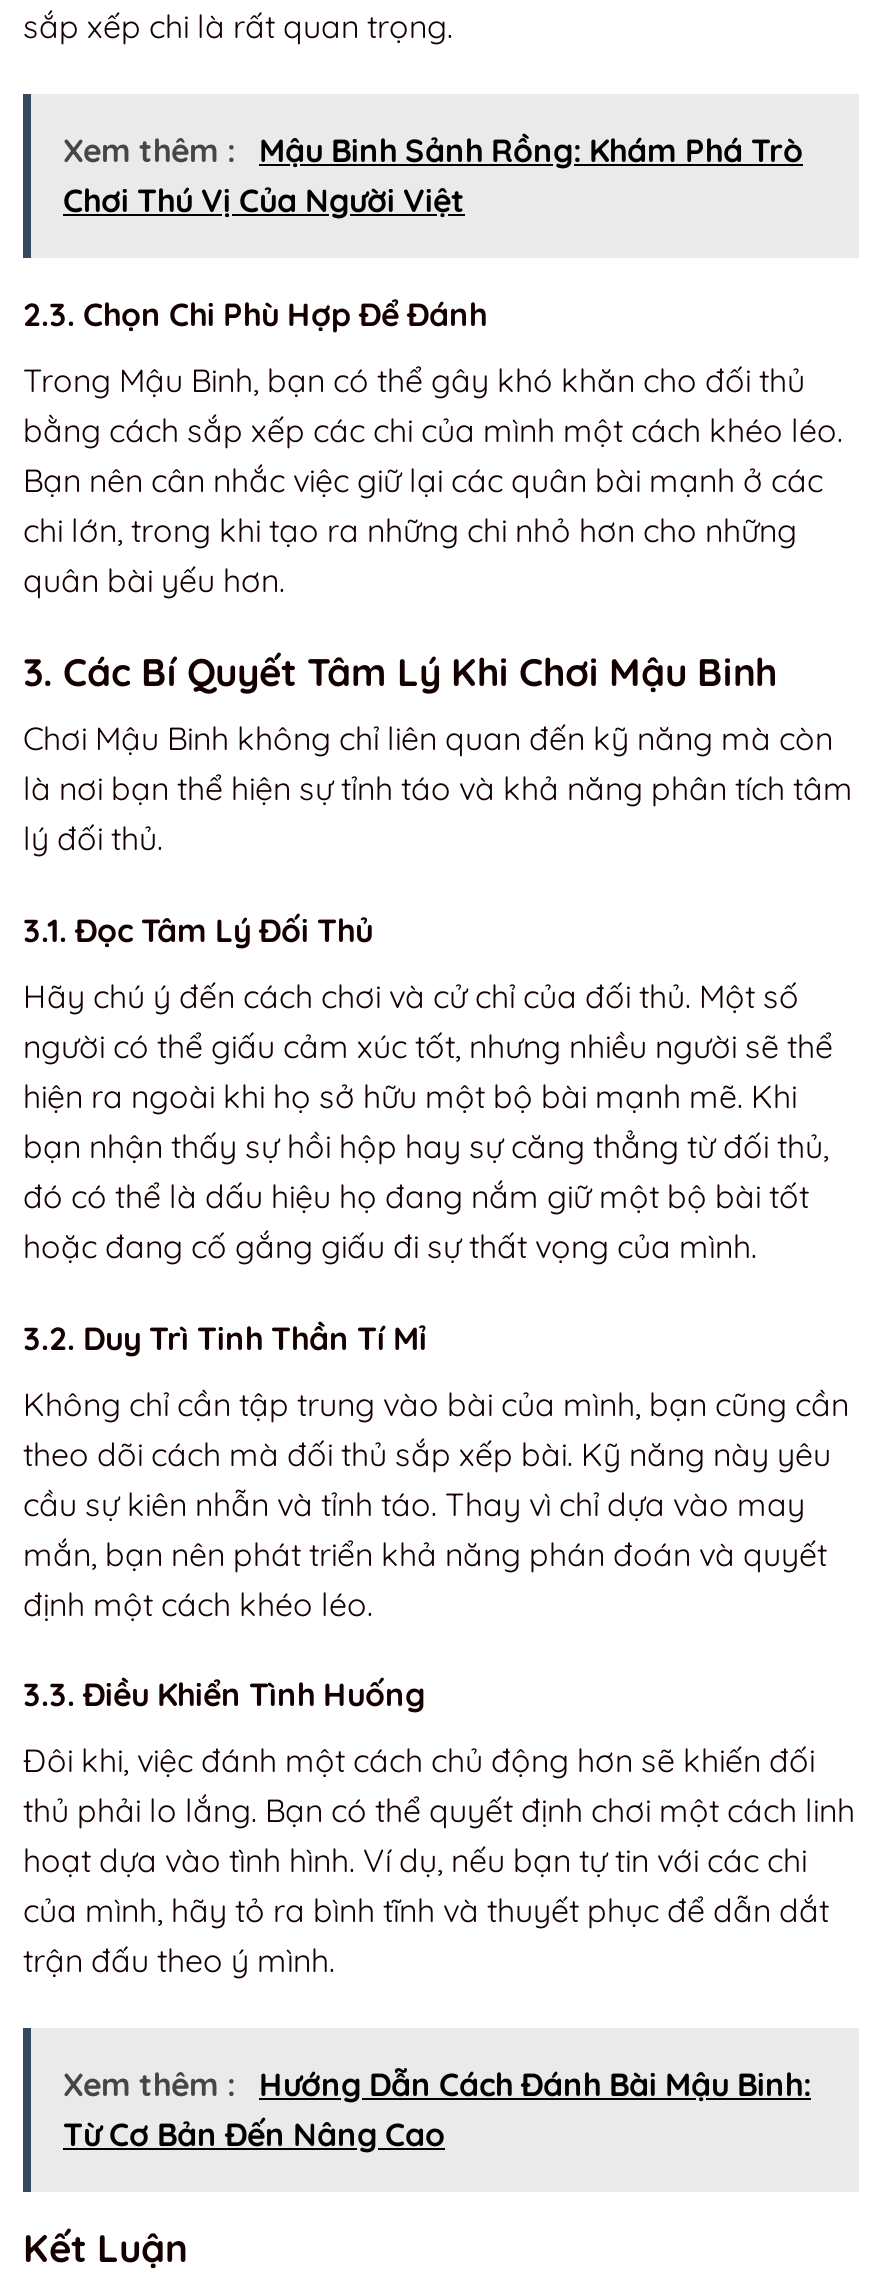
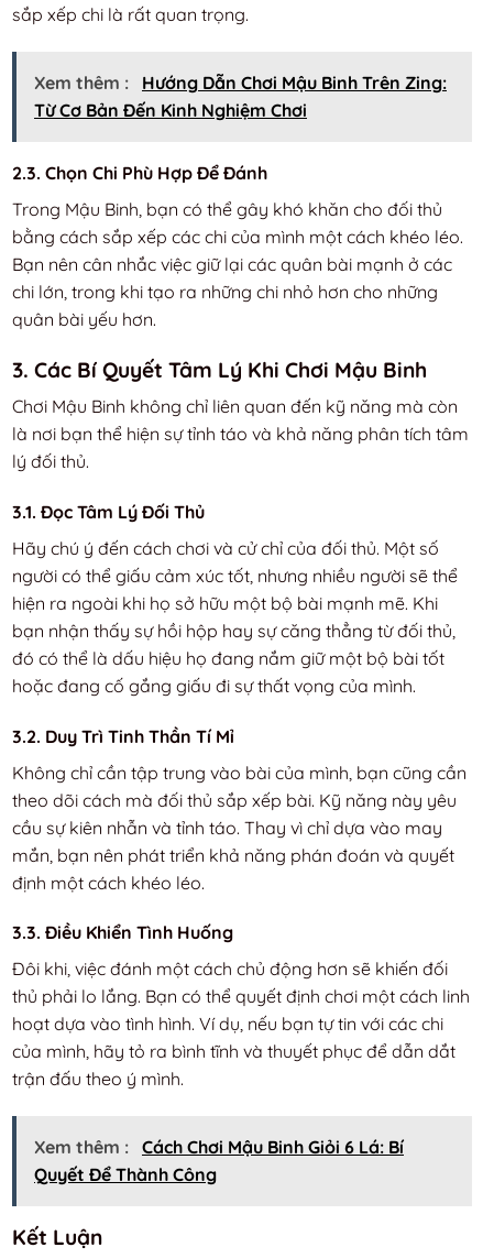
[63,129,803,219] Xem thêm : Mậu Binh Sảnh Rồng: Khám Phá Trò | Chơi Thú Vị Của Người Việt -> [34,71,447,121] Xem thêm : Hướng Dẫn Chơi Mậu Binh Trên Zing: | Từ Cơ Bản Đến Kinh Nghiệm Chơi
[63,2065,811,2155] Xem thêm : Hướng Dẫn Cách Đánh Bài Mậu Binh: | Từ Cơ Bản Đến Nâng Cao -> [34,1136,404,1186] Xem thêm : Cách Chơi Mậu Binh Giỏi 6 Lá: Bí | Quyết Để Thành Công

